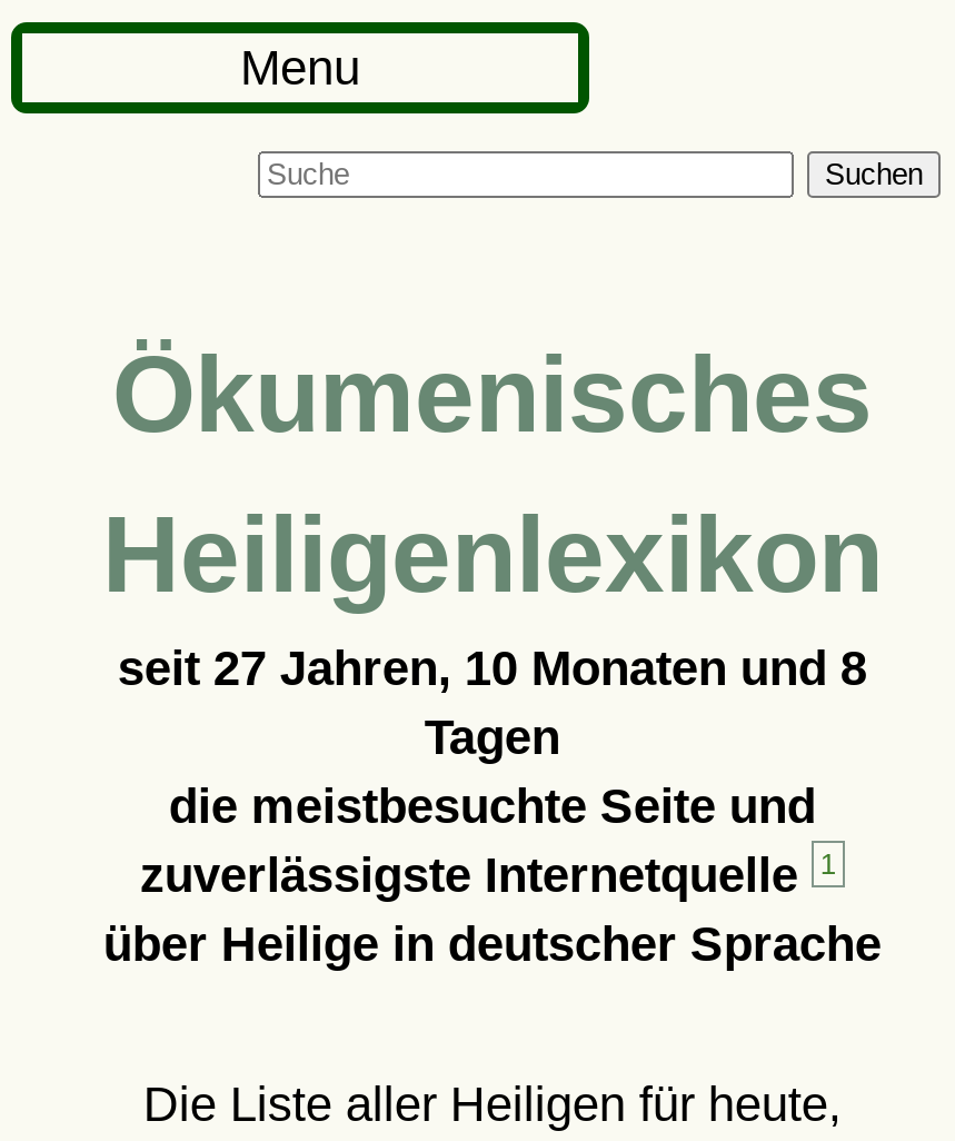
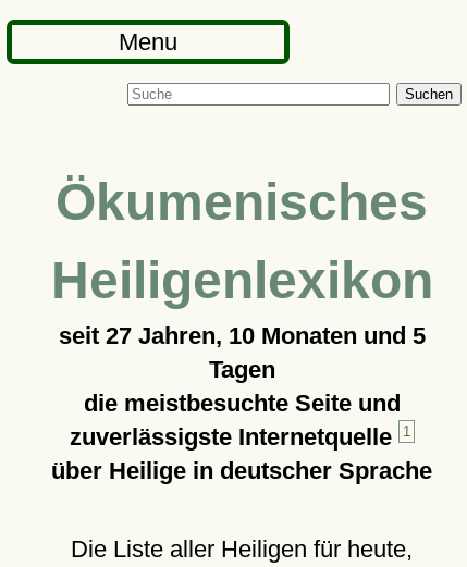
[118,641,867,696] seit 27 Jahren, 10 Monaten und 8 -> [59,322,426,349] seit 27 Jahren, 10 Monaten und 5

